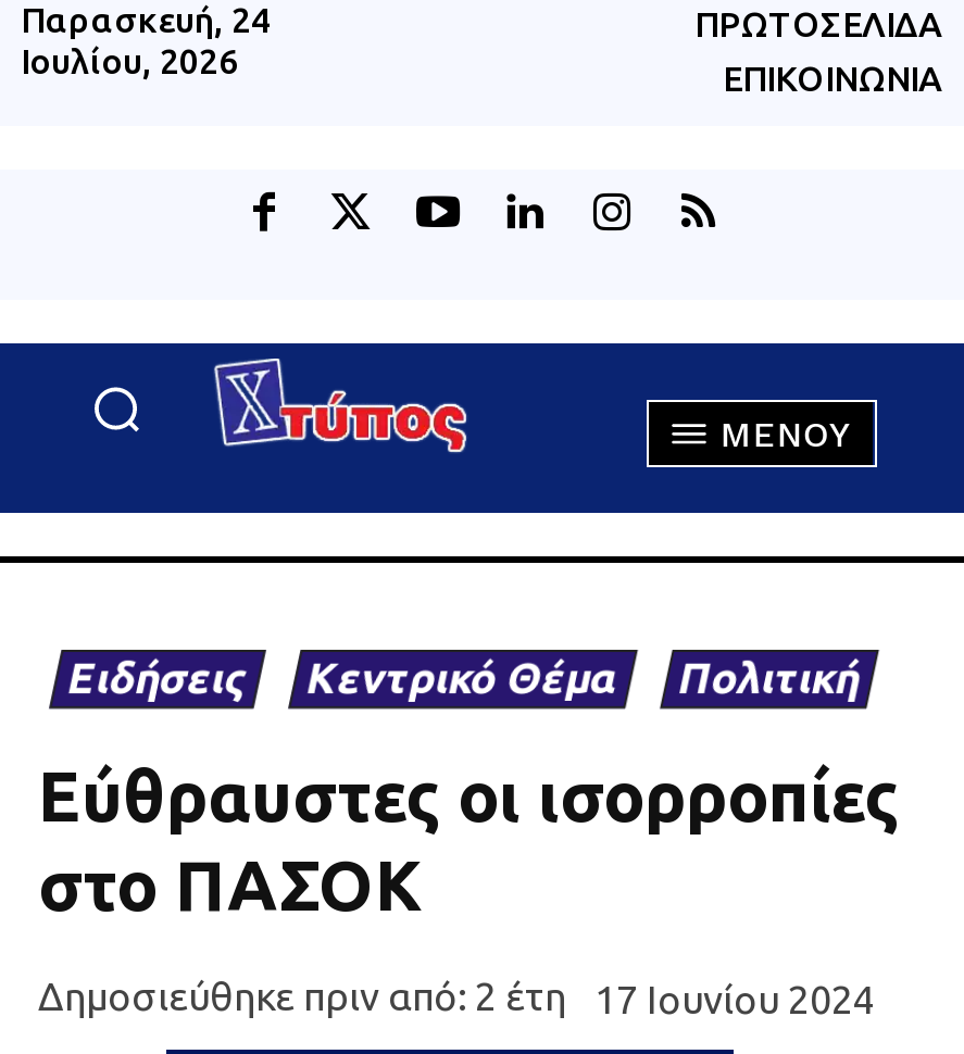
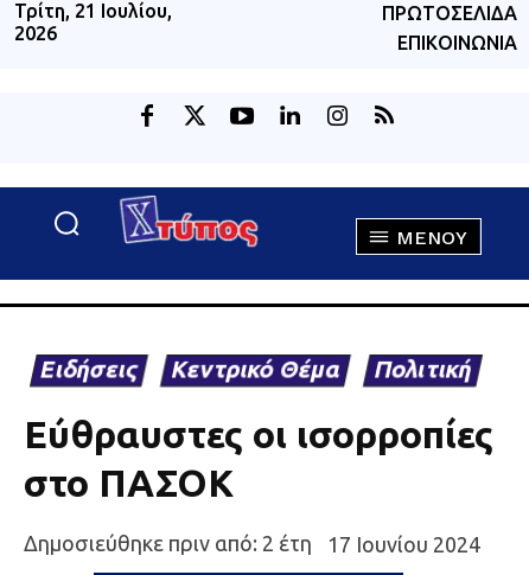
[21,0,271,80] Παρασκευή, 24 | Ιουλίου, 2026 -> [14,0,172,44] Τρίτη, 21 Ιουλίου, | 2026

